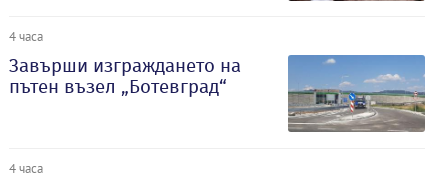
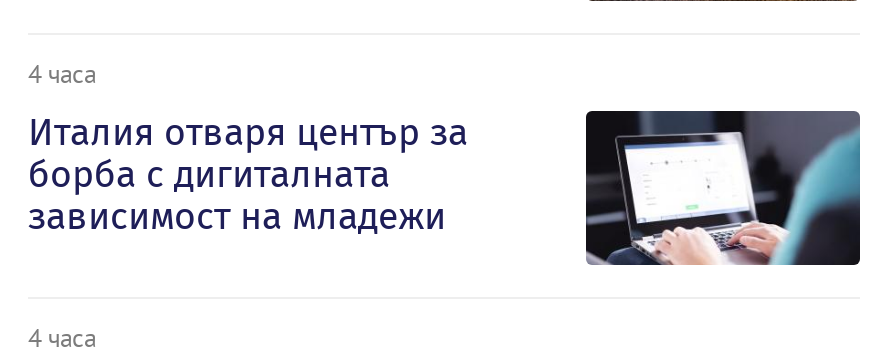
[9,54,241,98] Завърши изграждането на | пътен възел „Ботевград“ -> [28,108,468,238] Италия отваря център за | борба с дигиталната | зависимост на младежи
[287,54,426,133] [image] -> [584,110,862,266] [image]

